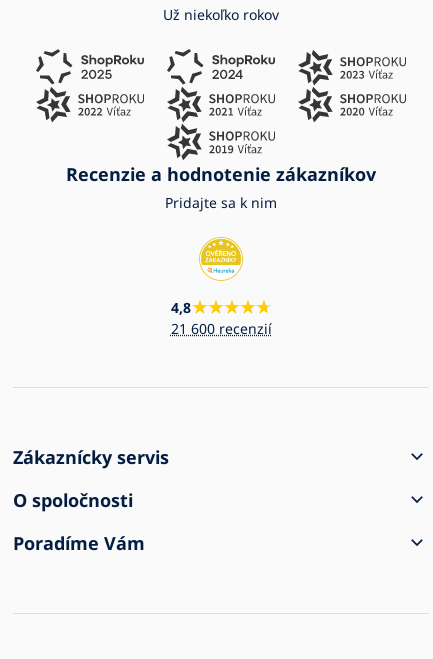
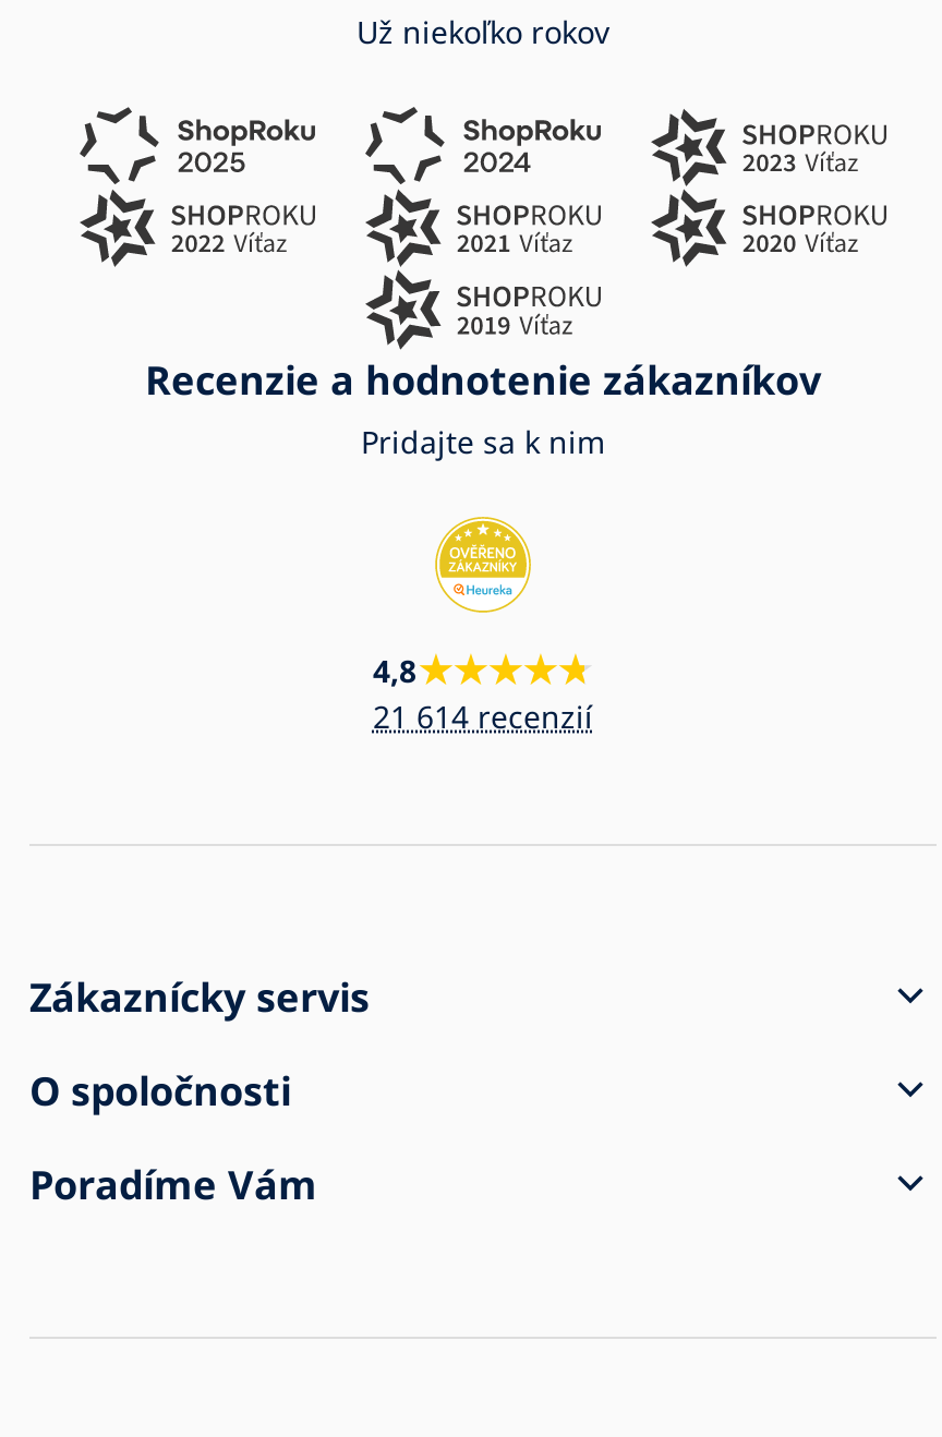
[170,319,271,338] 21 600 recenzií -> [373,695,593,737] 21 614 recenzií

